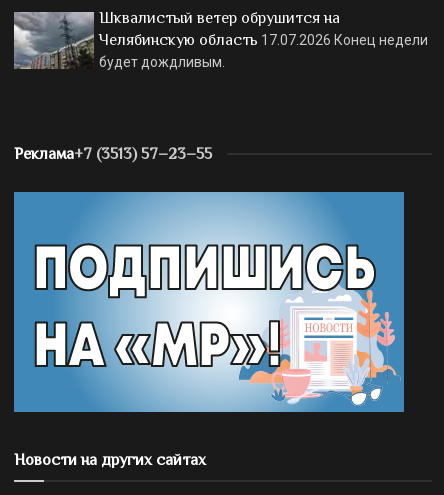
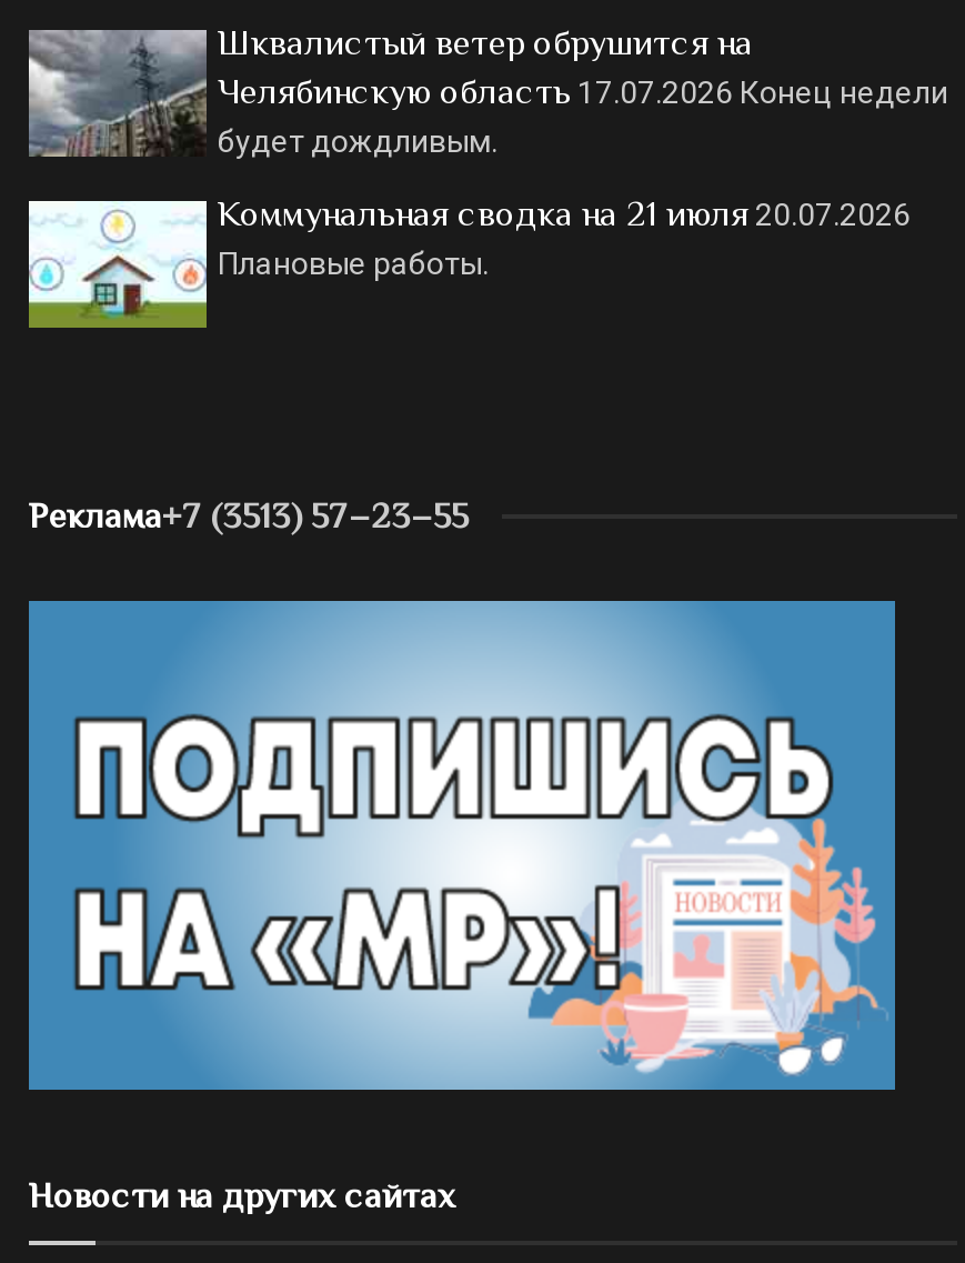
none -> [27,194,911,329] [image] | Коммунальная сводка на 21 июля 20.07.2026 | Плановые работы.

